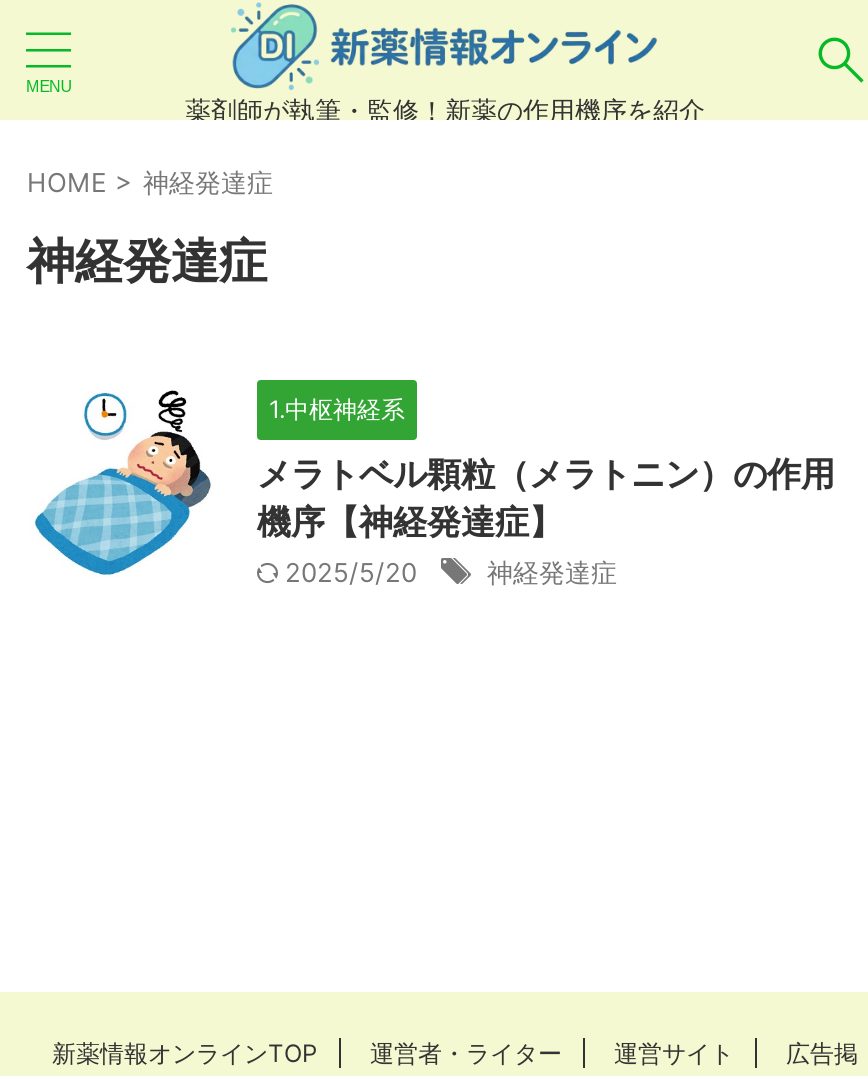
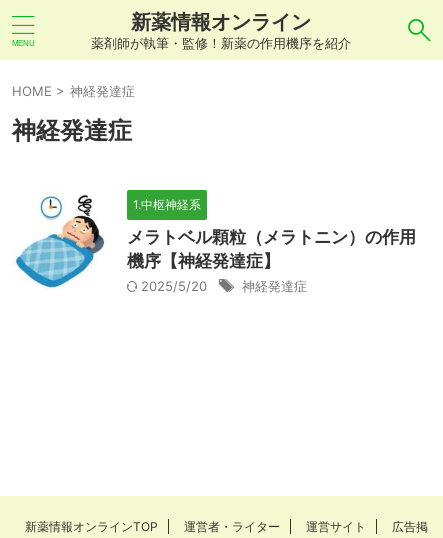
none -> [131,10,311,34] 新薬情報オンライン

